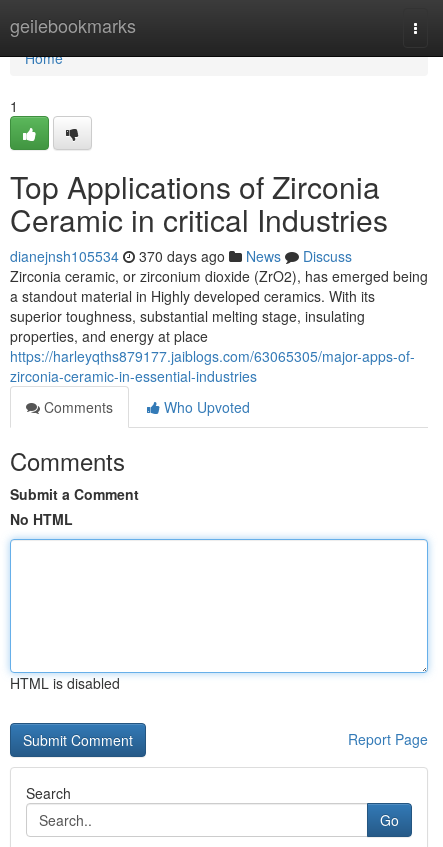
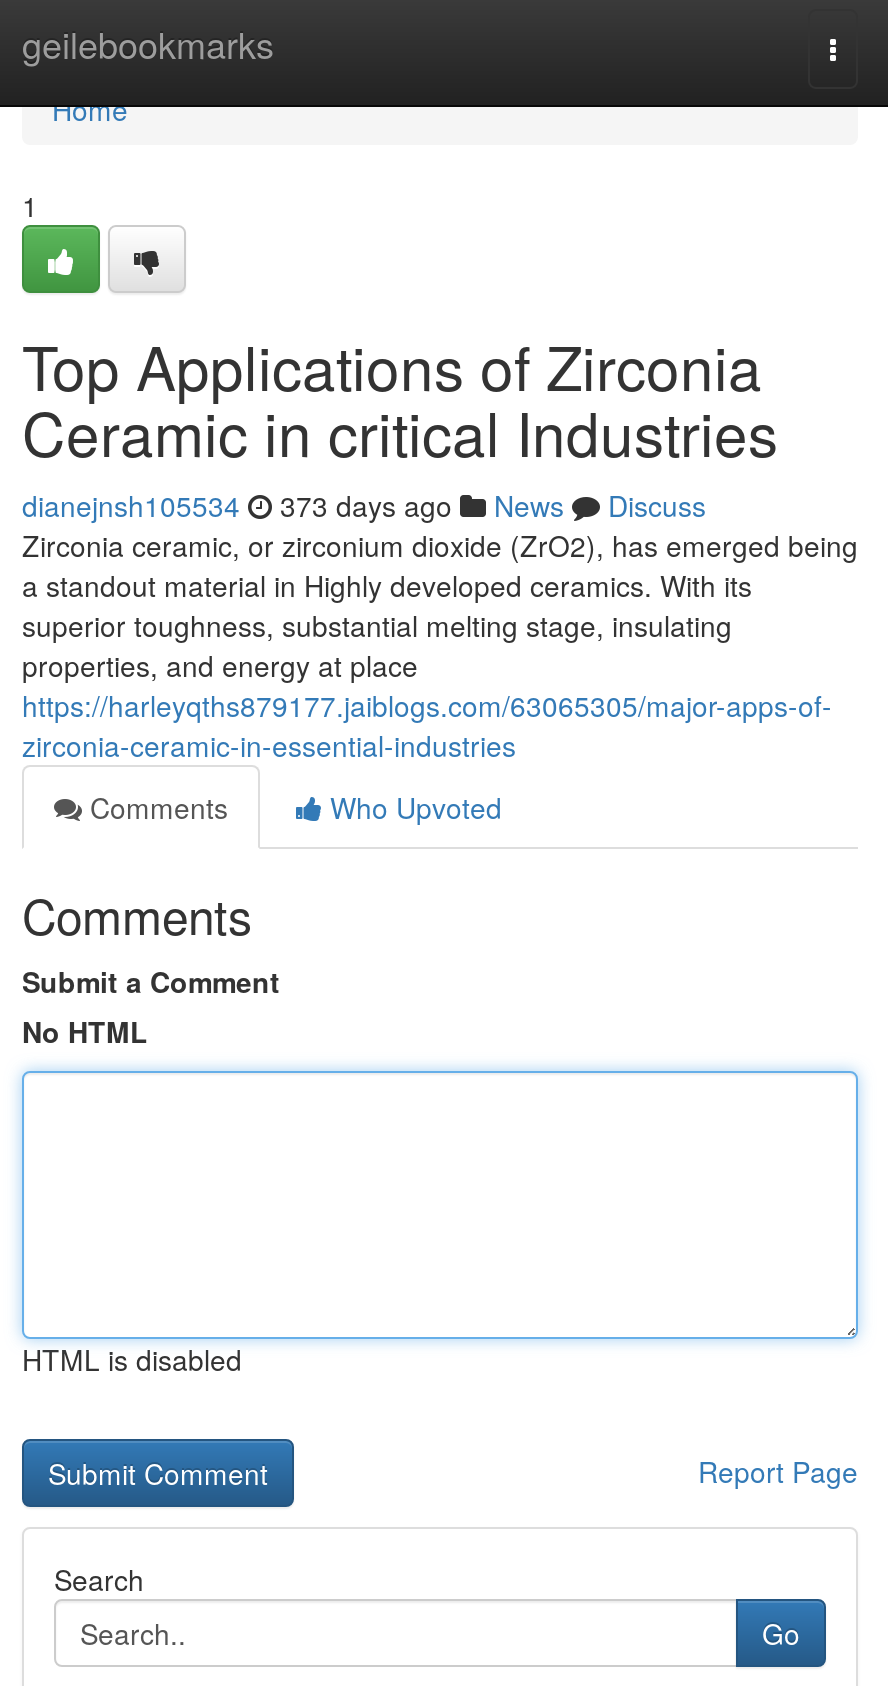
[10,246,352,266] dianejnsh105534 370 days ago News Discuss -> [22,485,706,525] dianejnsh105534 373 days ago News Discuss

